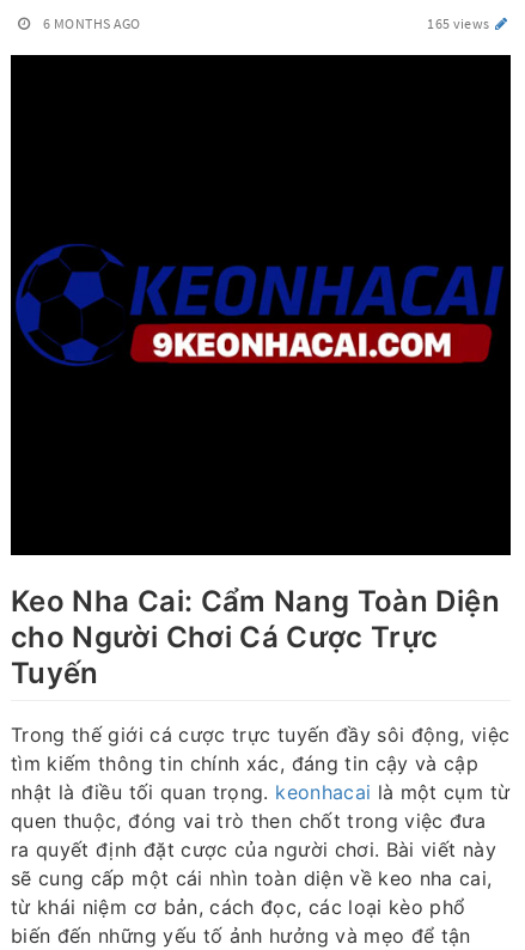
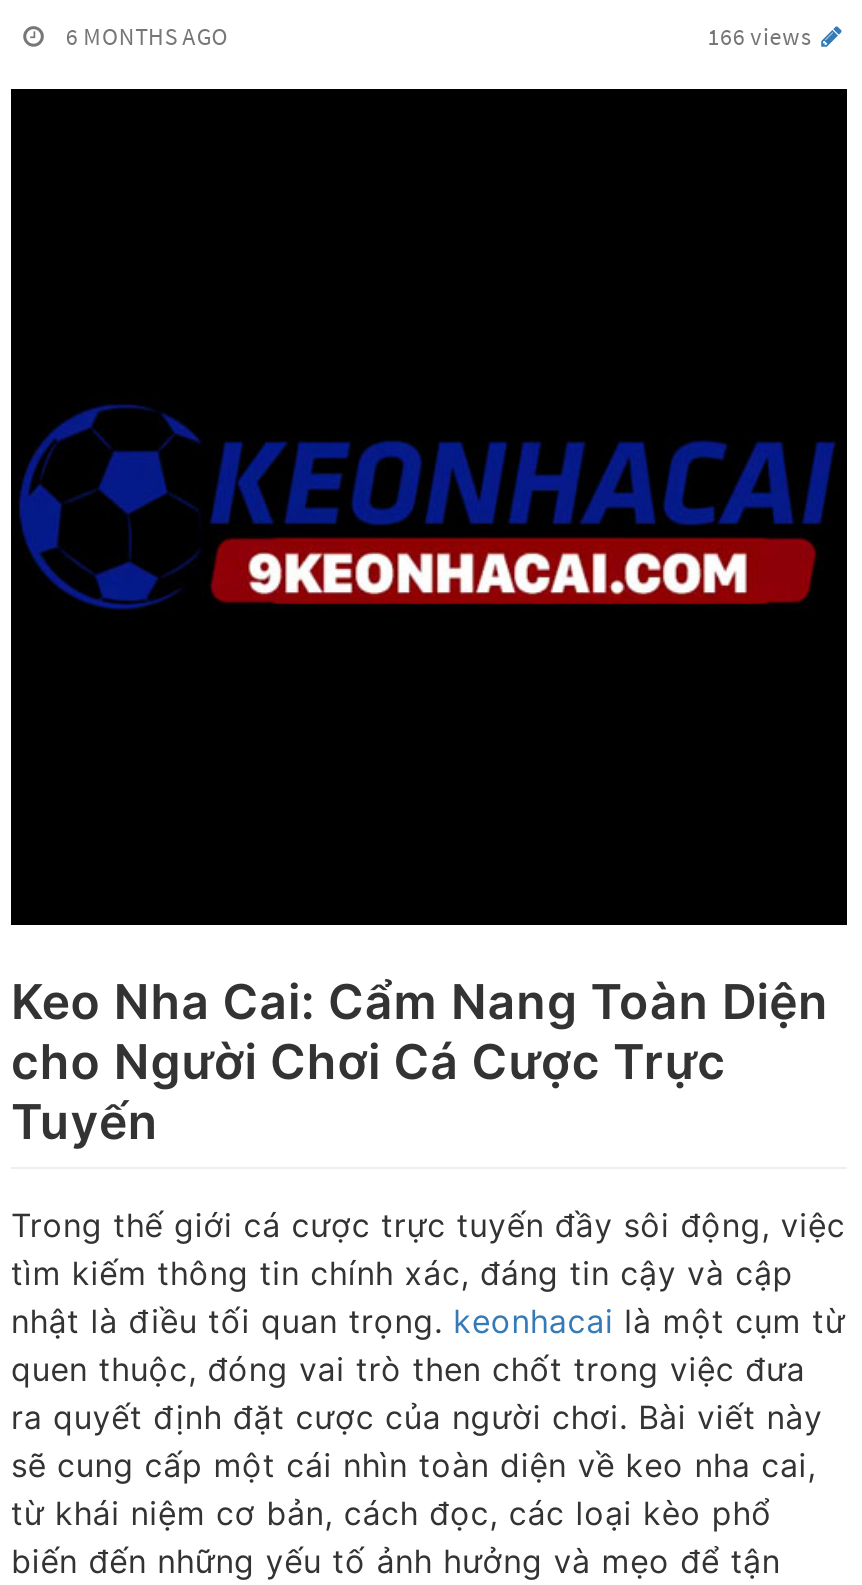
[427,14,492,32] 165 views -> [707,21,816,51] 166 views

